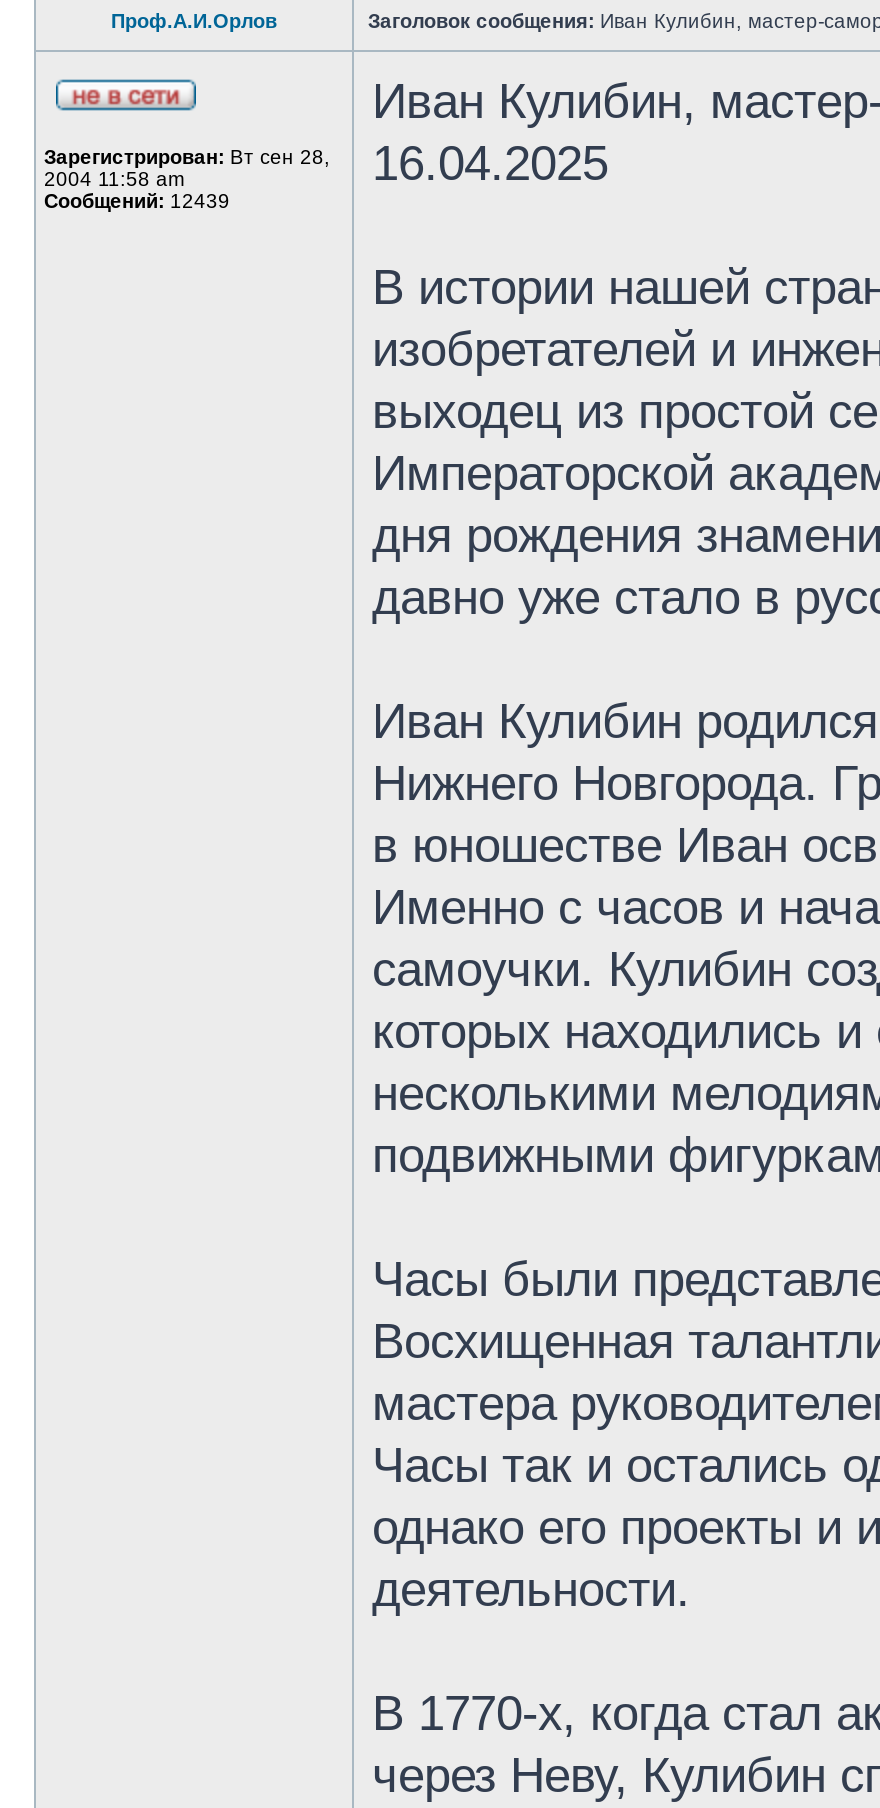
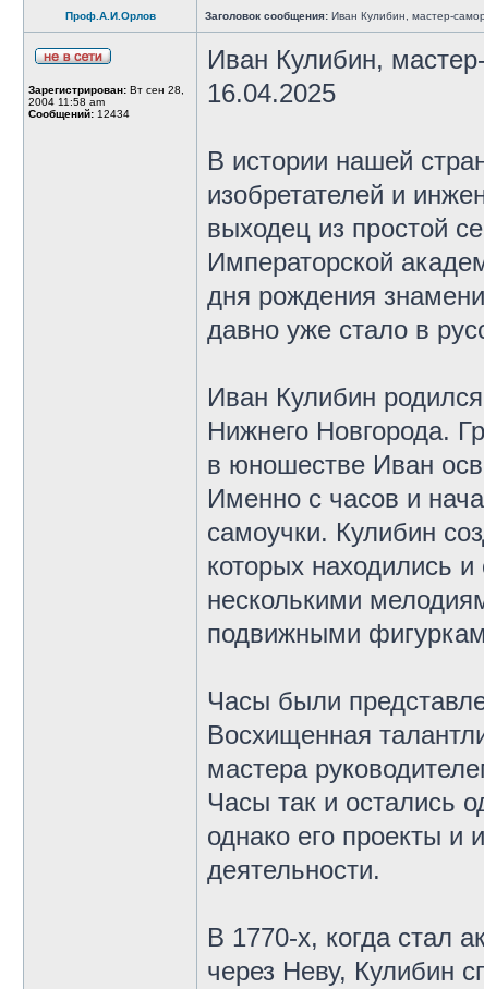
[44,190,230,212] Сообщений: 12439 -> [28,108,130,120] Сообщений: 12434

